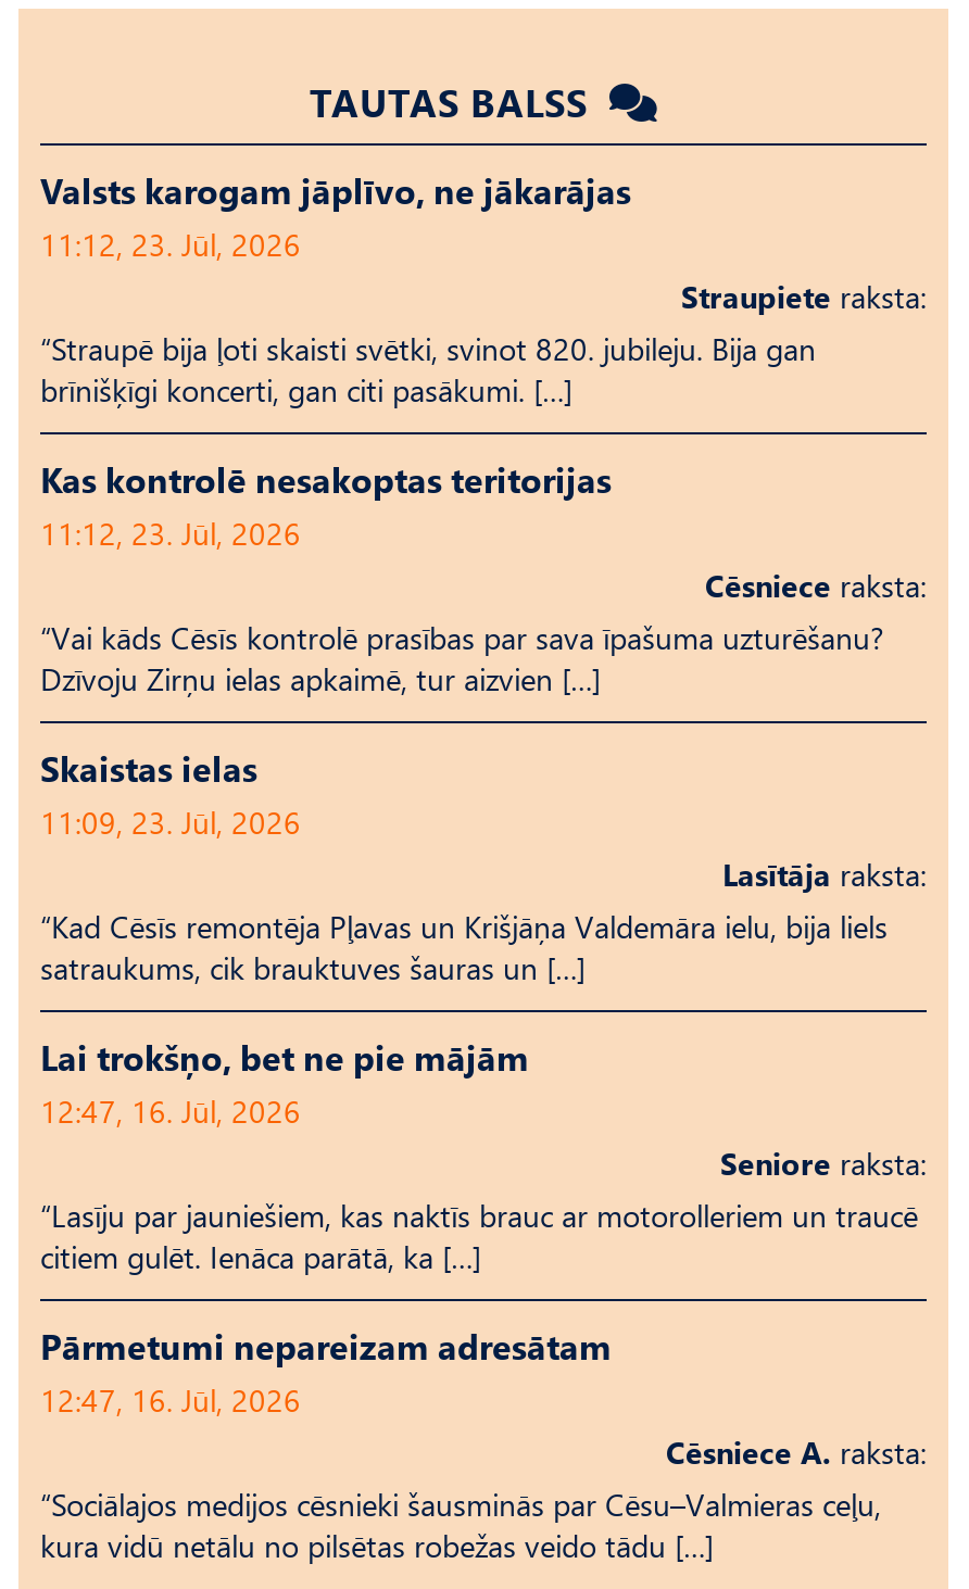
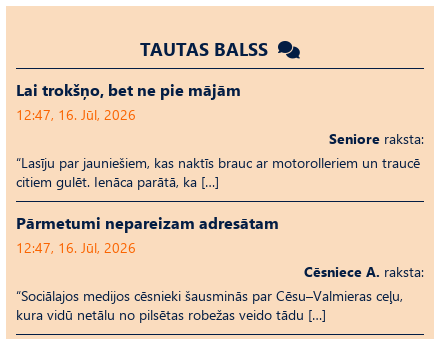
[40,167,927,988] Valsts karogam jāplīvo, ne jākarājas | 11:12, 23. Jūl, 2026 | Straupiete raksta: | “Straupē bija ļoti skaisti svētki, svinot 820. jubileju. Bija gan | brīnišķīgi koncerti, gan citi pasākumi. […] | Kas kontrolē nesakoptas teritorijas | 11:12, 23. Jūl, 2026 | Cēsniece raksta: | “Vai kāds Cēsīs kontrolē prasības par sava īpašuma uzturēšanu? | Dzīvoju Zirņu ielas apkaimē, tur aizvien […] | Skaistas ielas | 11:09, 23. Jūl, 2026 | Lasītāja raksta: | “Kad Cēsīs remontēja Pļavas un Krišjāņa Valdemāra ielu, bija liels | satraukums, cik brauktuves šauras un […] -> none

